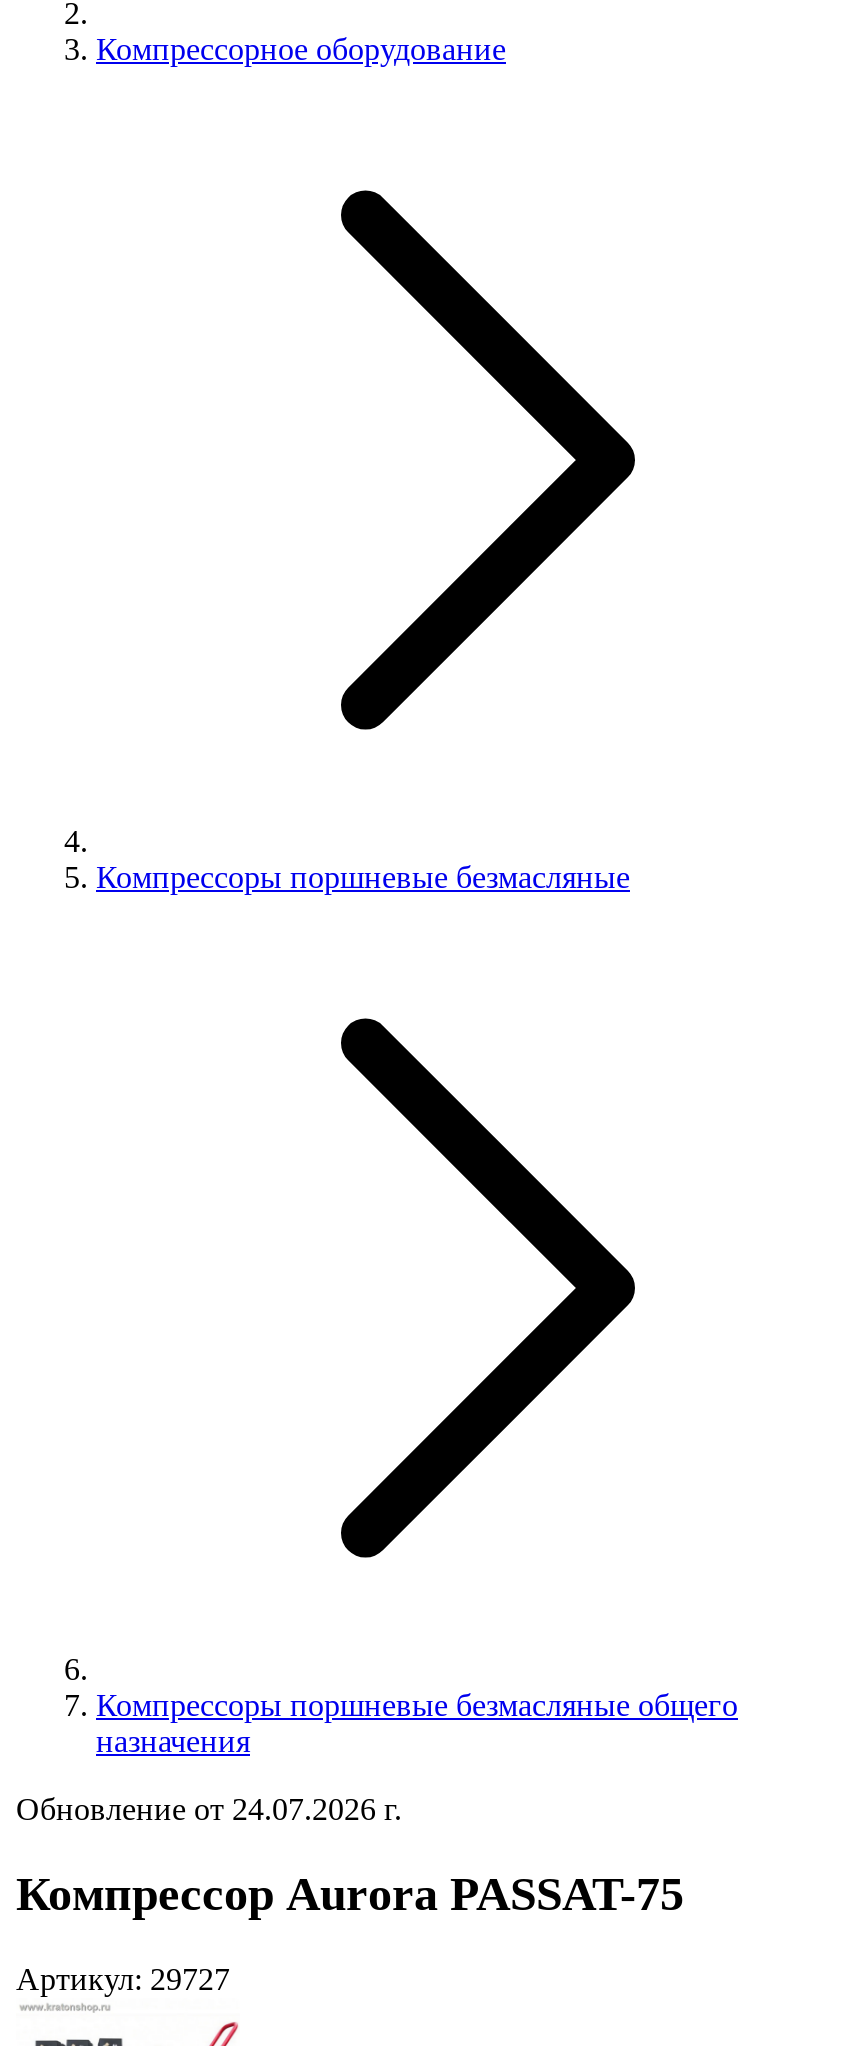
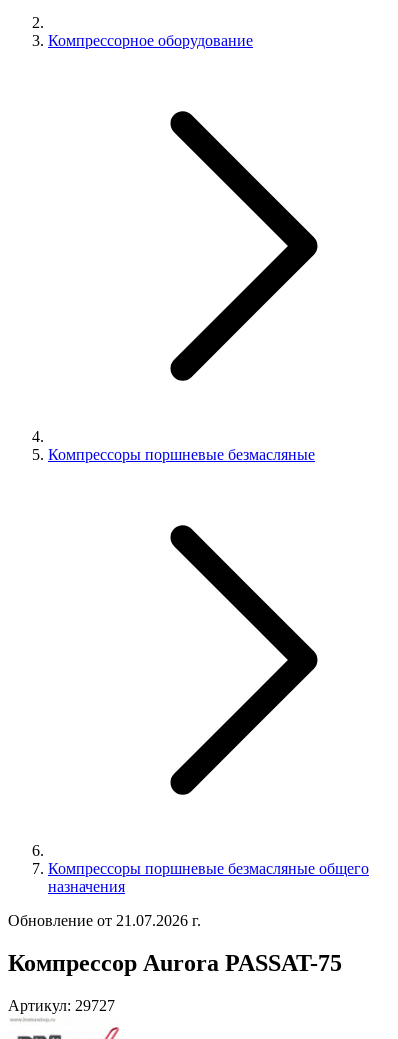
[16,1792,402,1826] Обновление от 24.07.2026 г. -> [8,912,201,929] Обновление от 21.07.2026 г.

